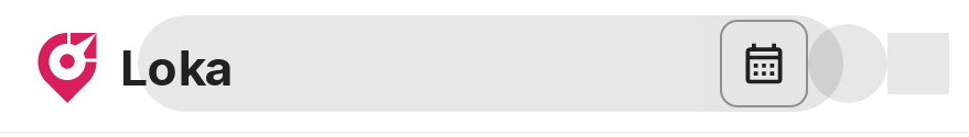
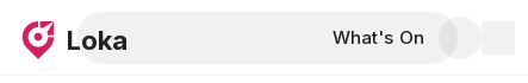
none -> [332,26,424,49] What's On

